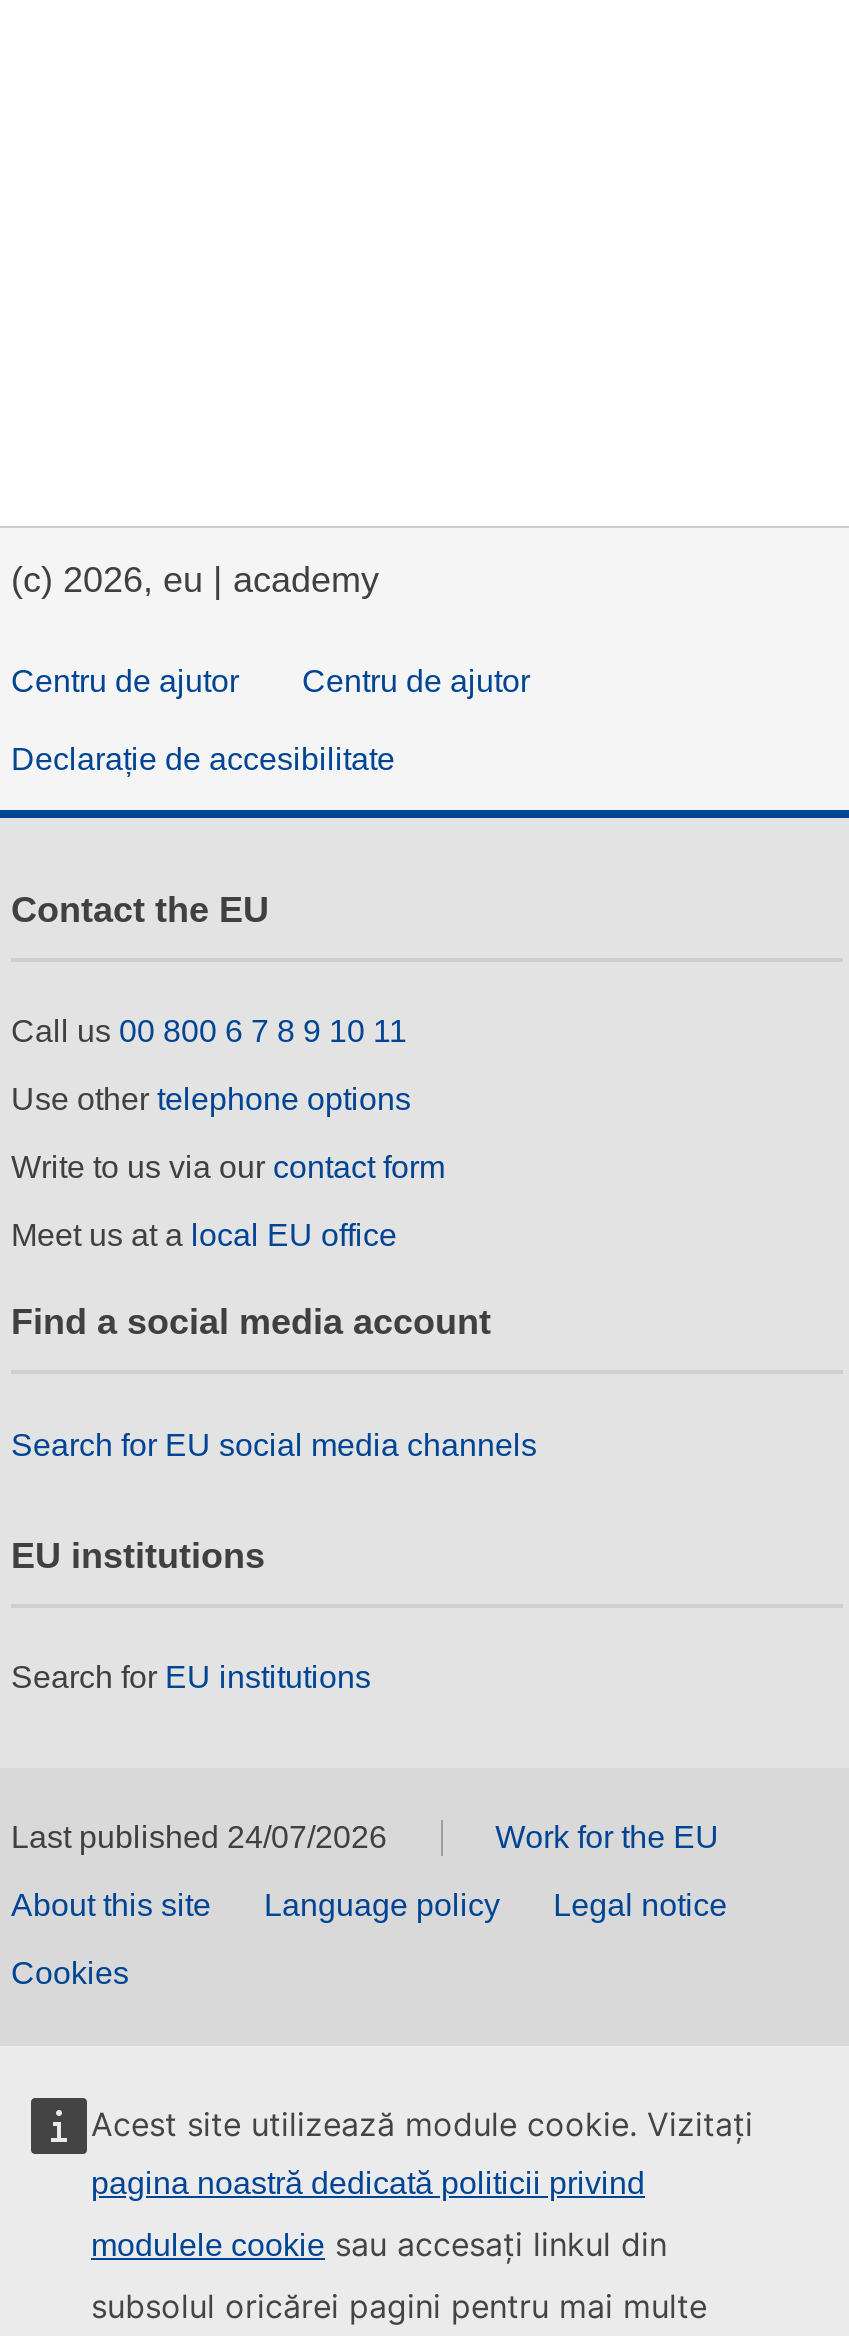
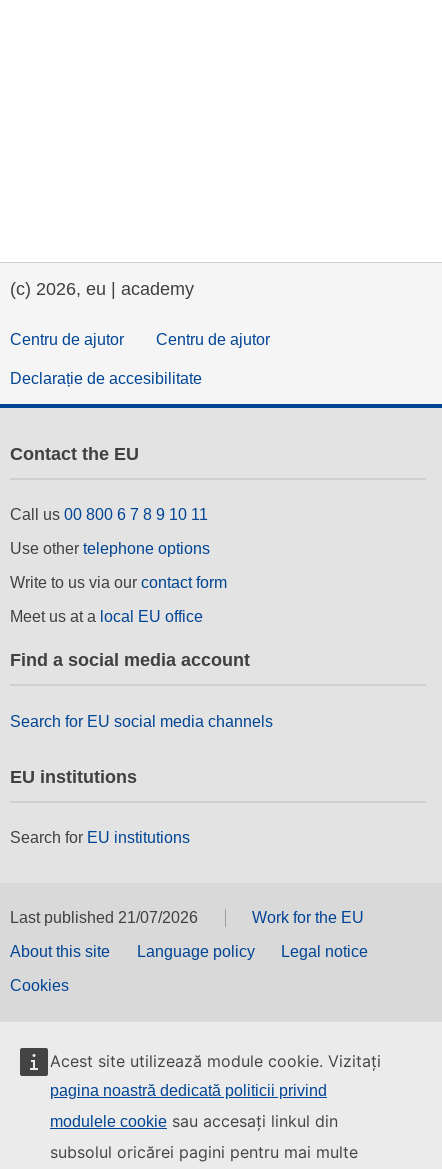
[11,1821,387,1855] Last published 24/07/2026 -> [10,909,198,926] Last published 21/07/2026

